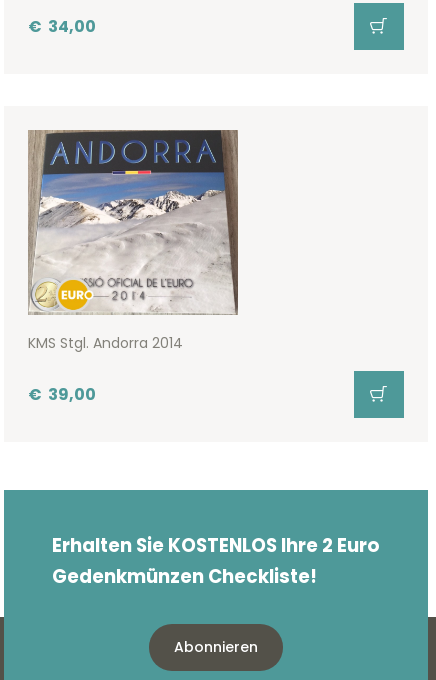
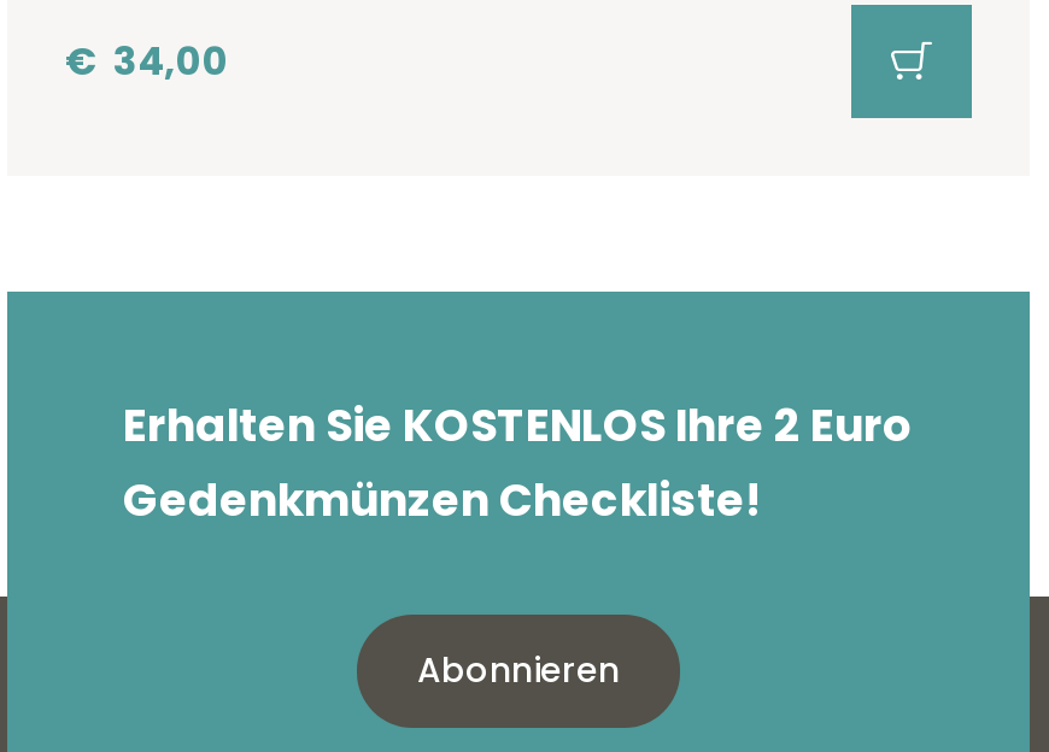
[27,129,239,406] [image] | KMS Stgl. Andorra 2014 | € 39,00 -> none

